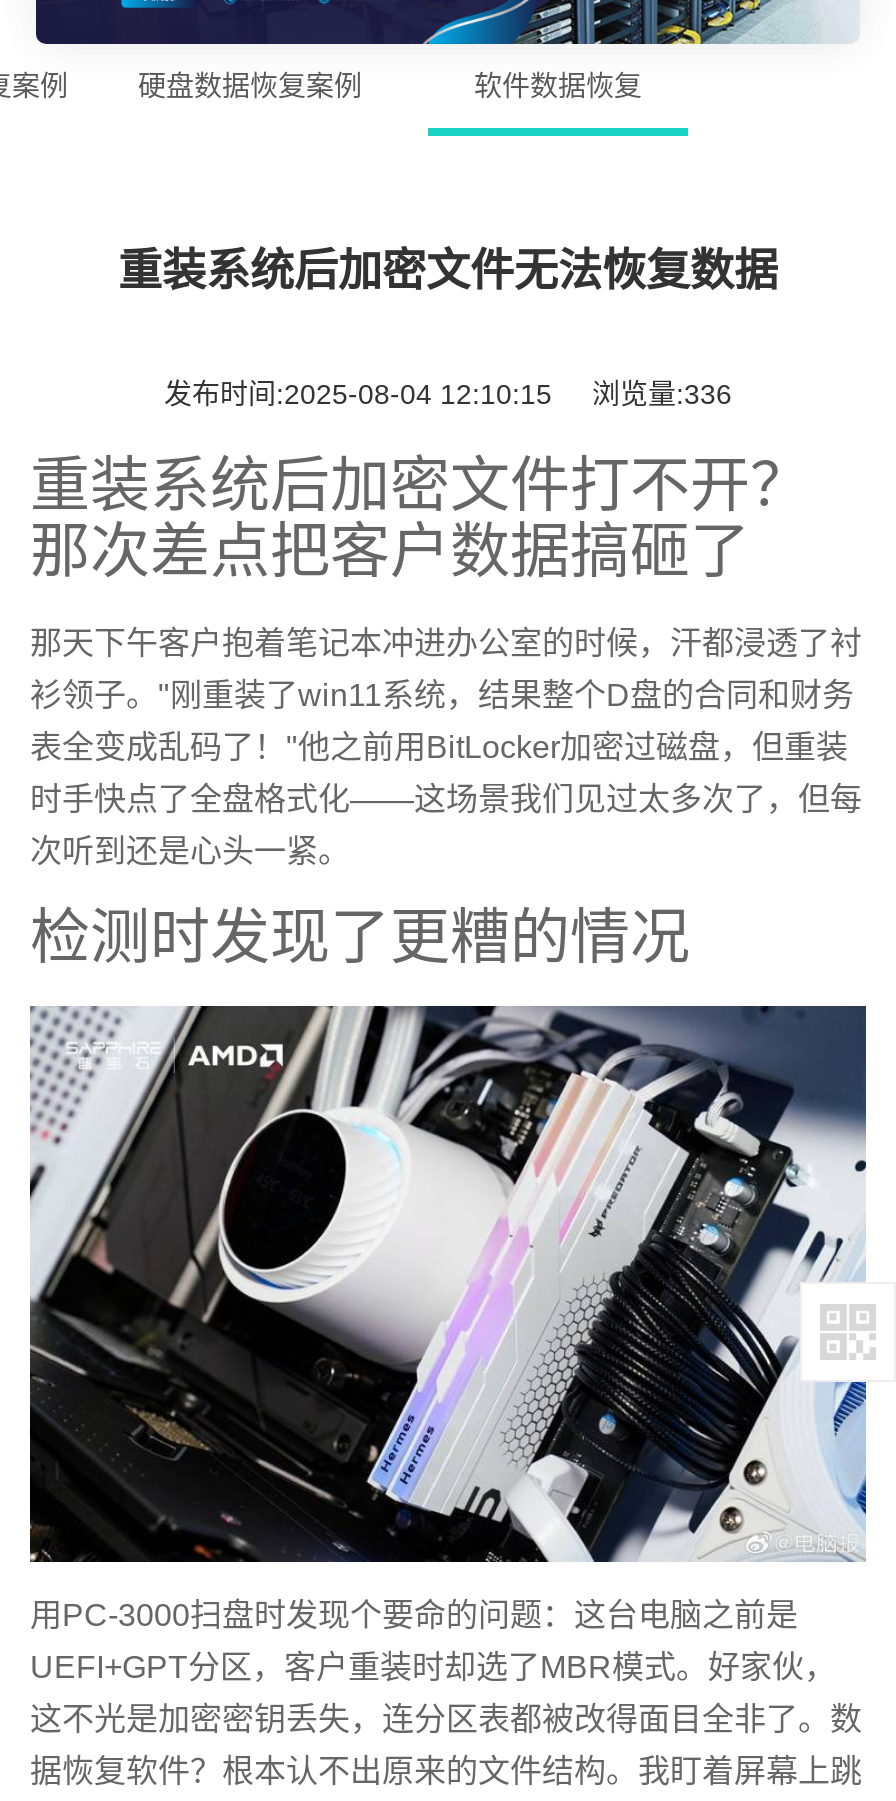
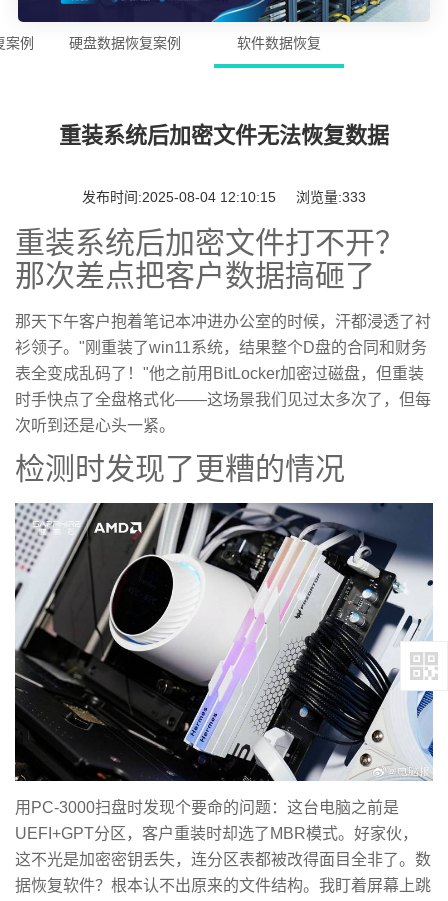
[164,382,732,412] 发布时间:2025-08-04 12:10:15 浏览量:336 -> [82,191,366,206] 发布时间:2025-08-04 12:10:15 浏览量:333

